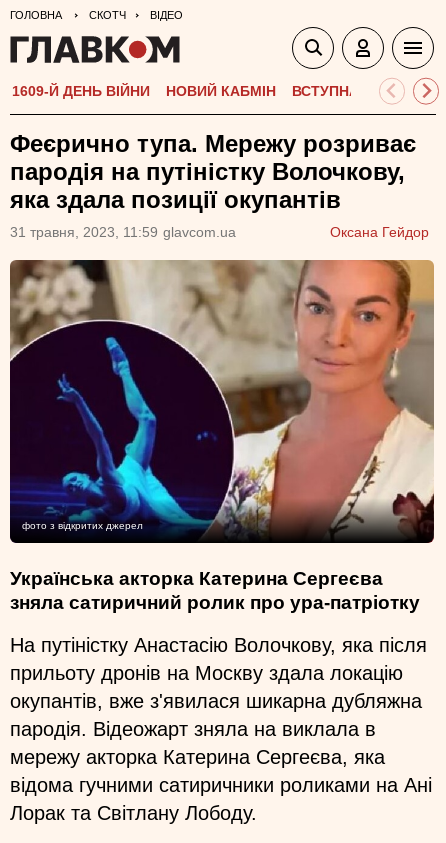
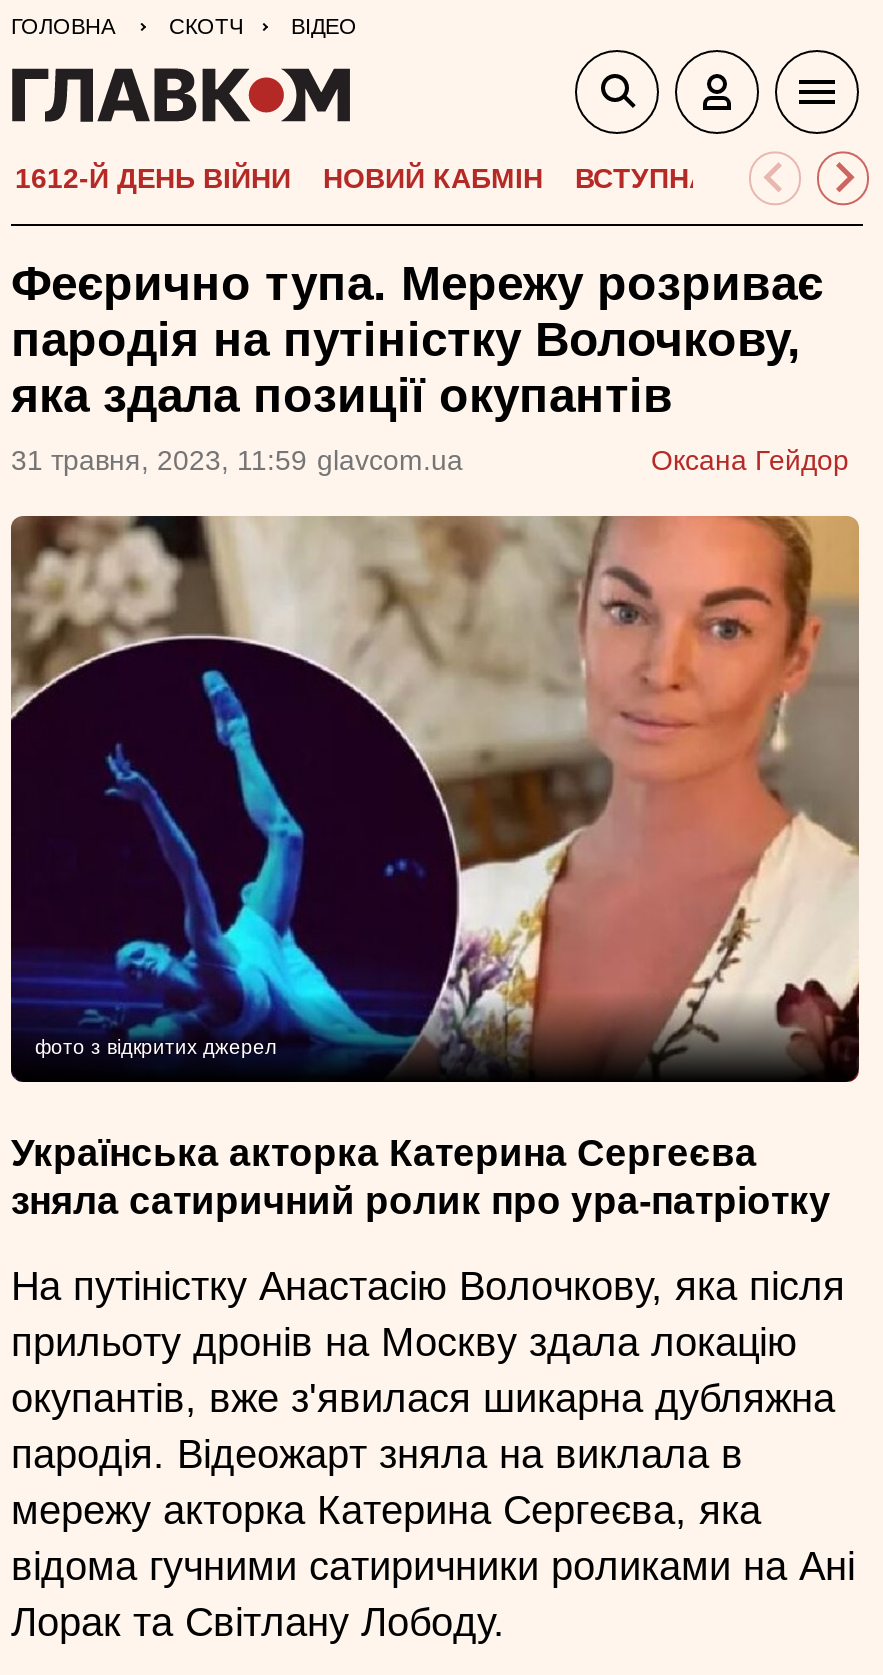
[12,83,150,99] 1609-Й ДЕНЬ ВІЙНИ -> [15,162,291,194] 1612-Й ДЕНЬ ВІЙНИ

